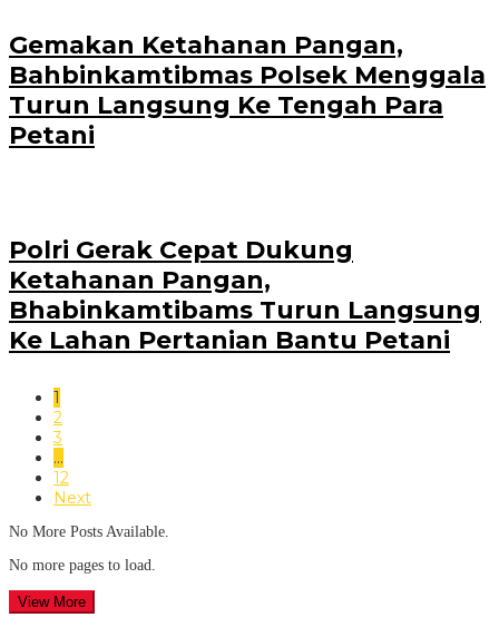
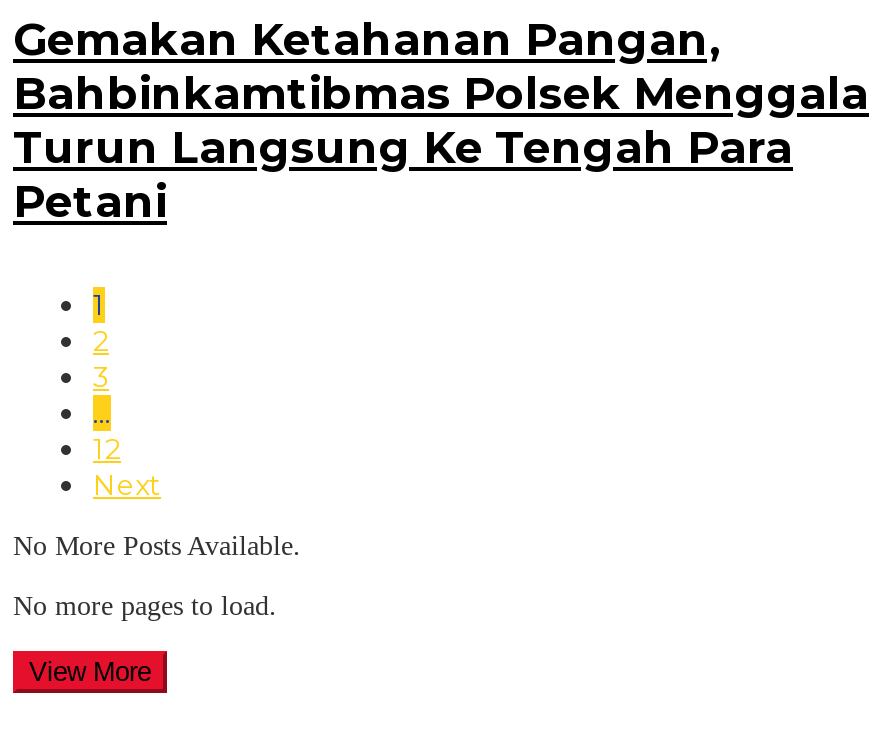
[9,235,481,355] Polri Gerak Cepat Dukung | Ketahanan Pangan, | Bhabinkamtibams Turun Langsung | Ke Lahan Pertanian Bantu Petani -> none

